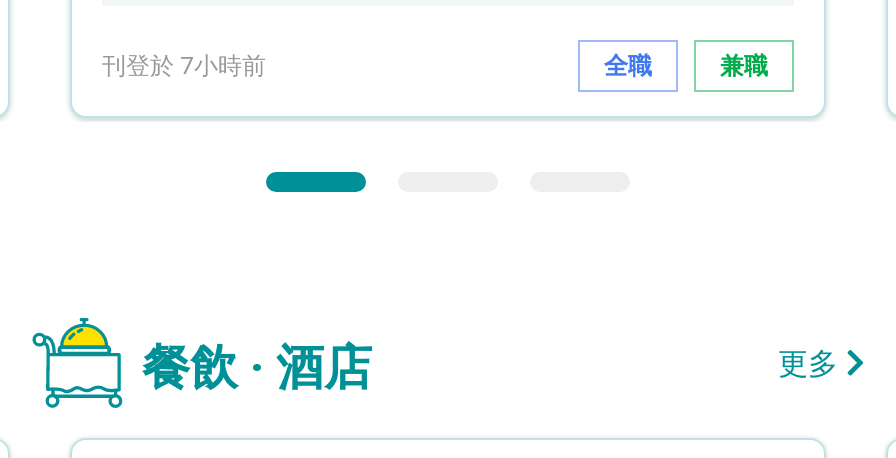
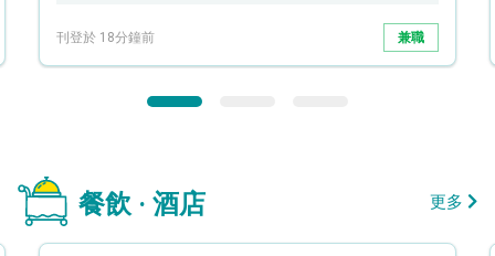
[102,51,652,79] 刊登於 7小時前 | 全職 -> [56,29,155,45] 刊登於 18分鐘前

